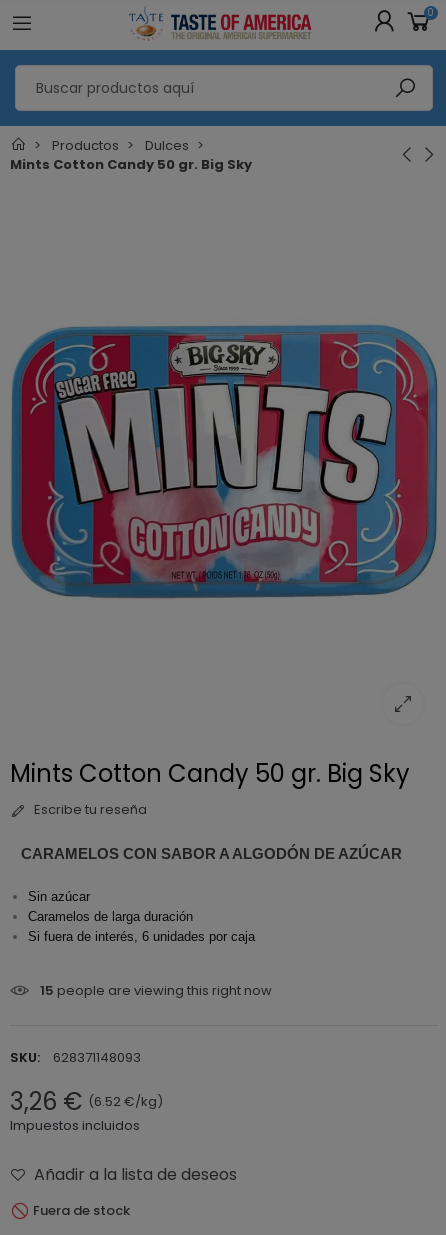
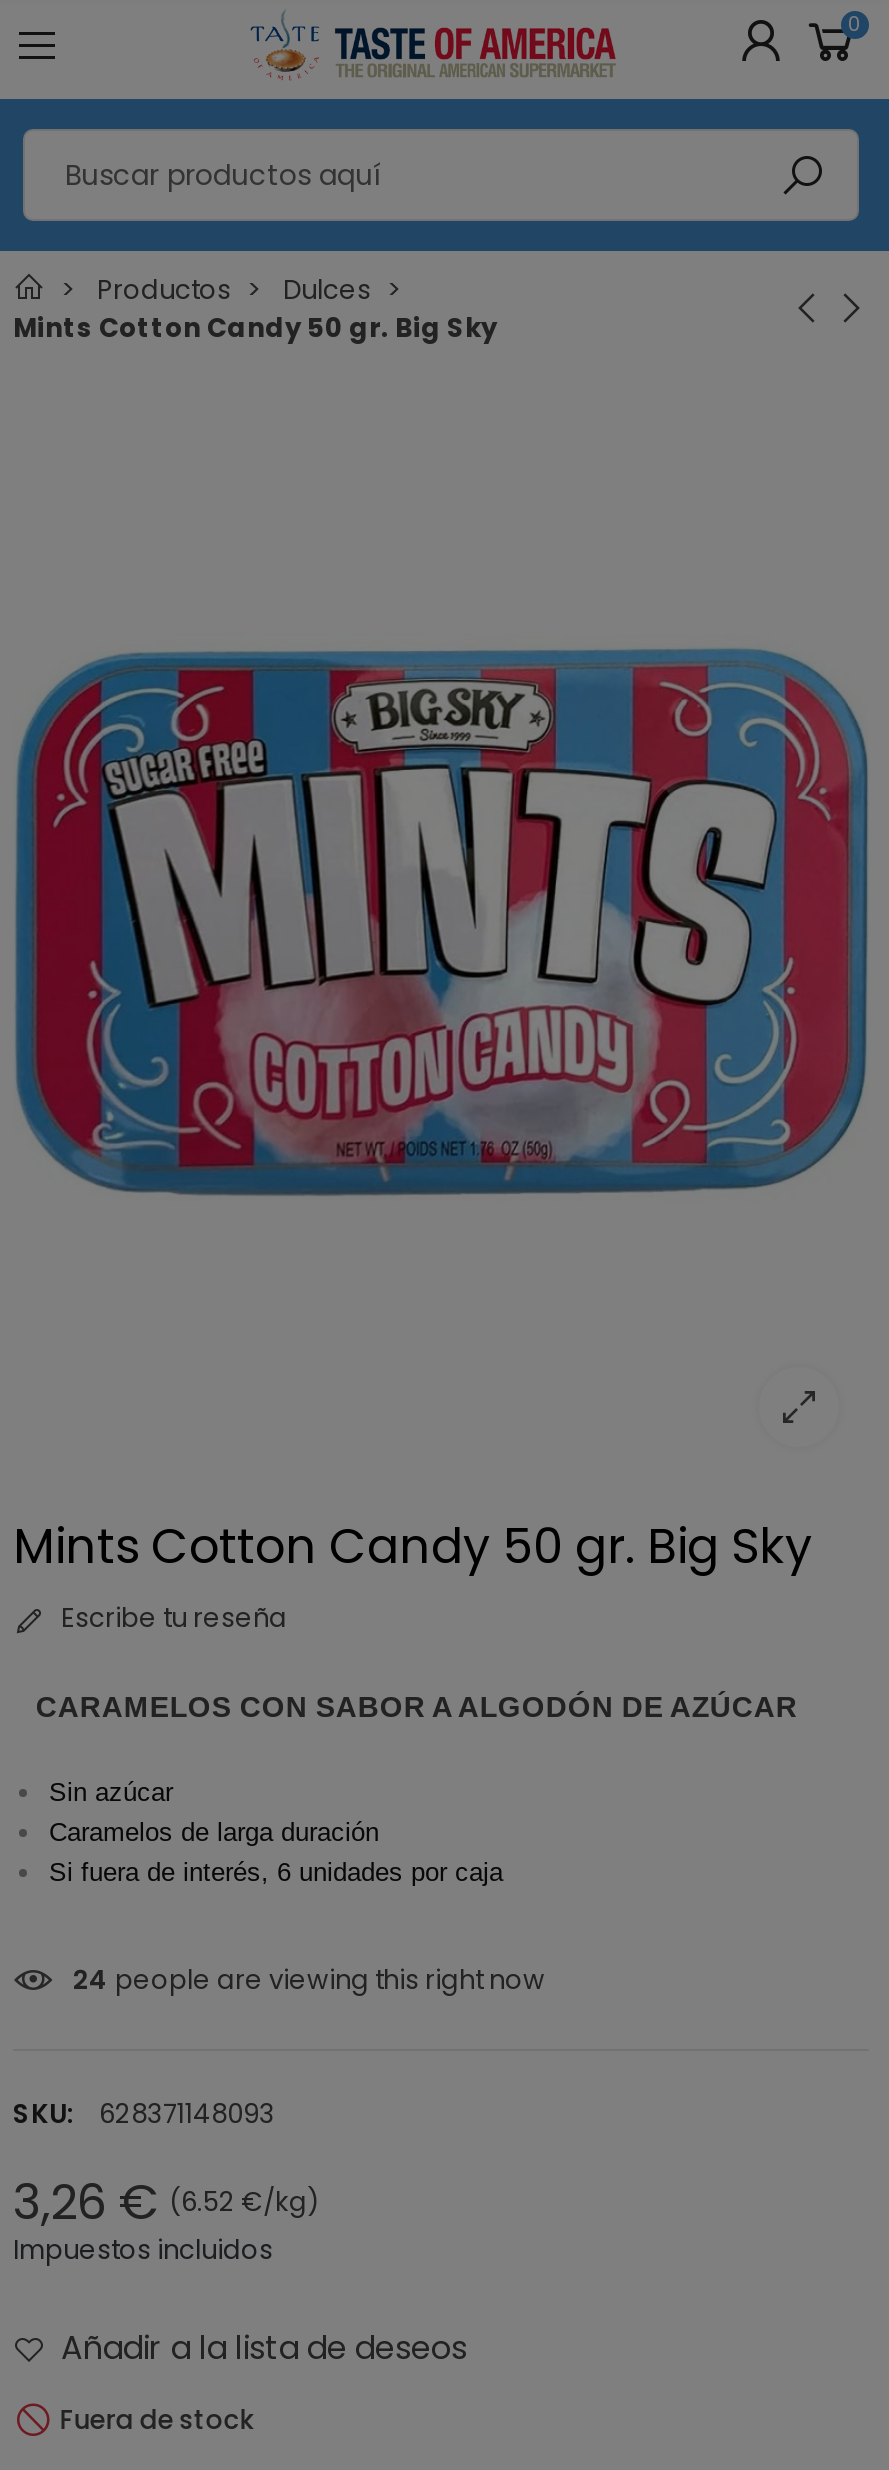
[40,981,272,1000] 15 people are viewing this right now -> [73,1961,545,1999] 24 people are viewing this right now

